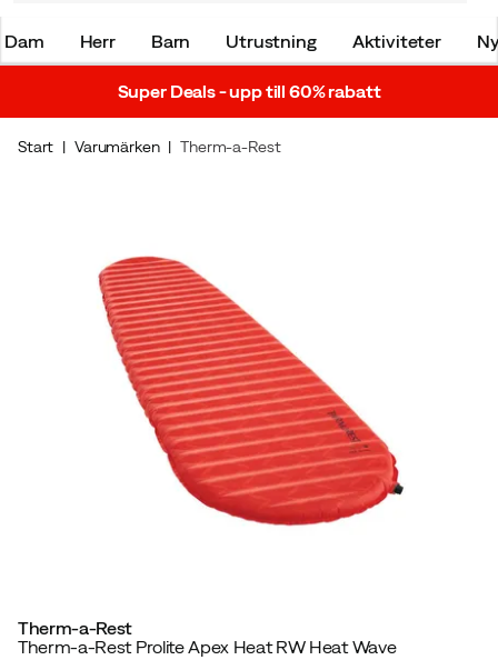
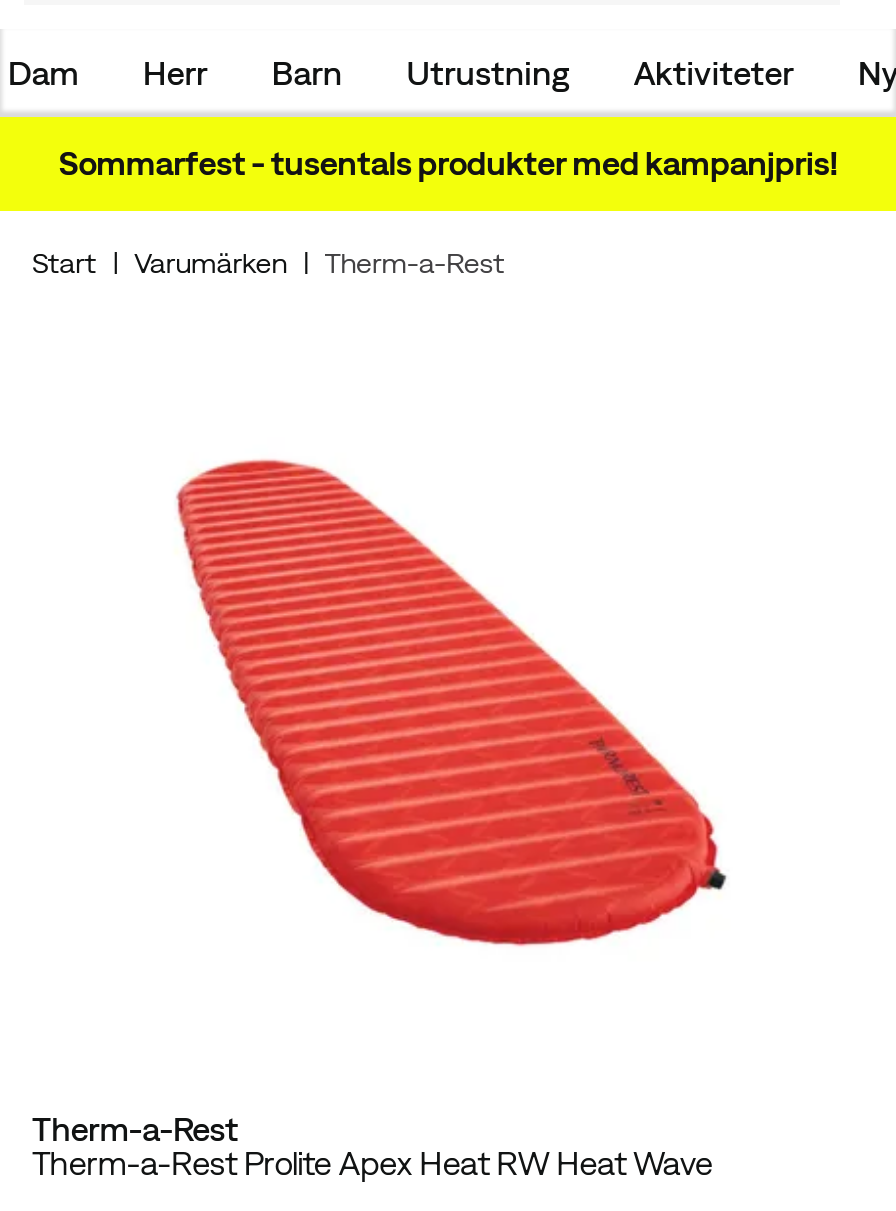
[117,81,381,101] Super Deals - upp till 60% rabatt -> [59,145,837,181] Sommarfest - tusentals produkter med kampanjpris!

